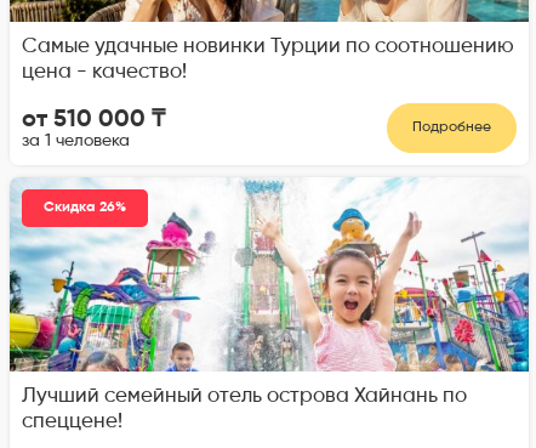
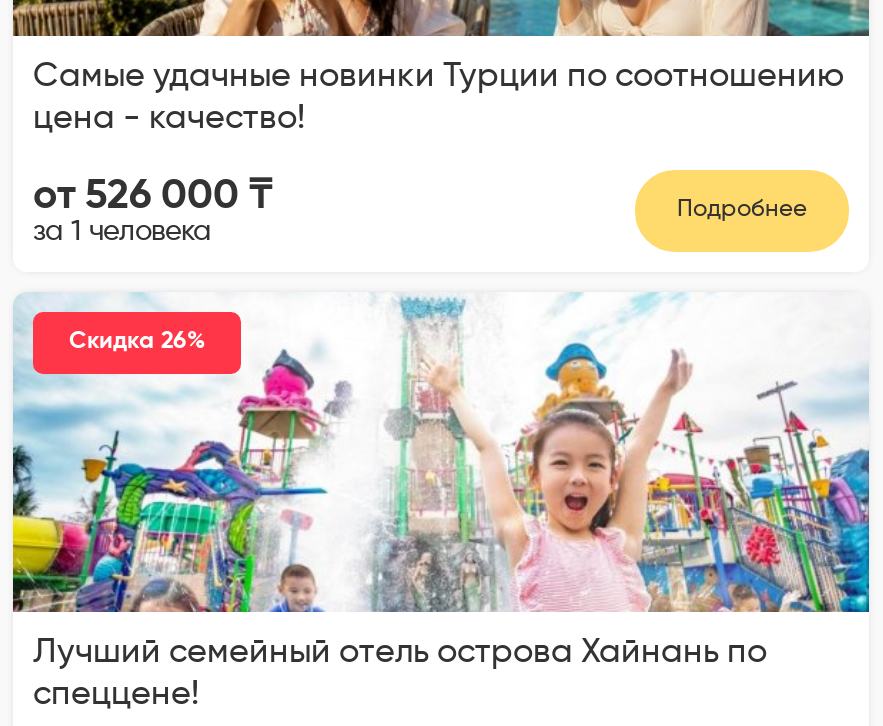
[22,107,165,132] от 510 000 ₸ -> [33,176,271,218] от 526 000 ₸

